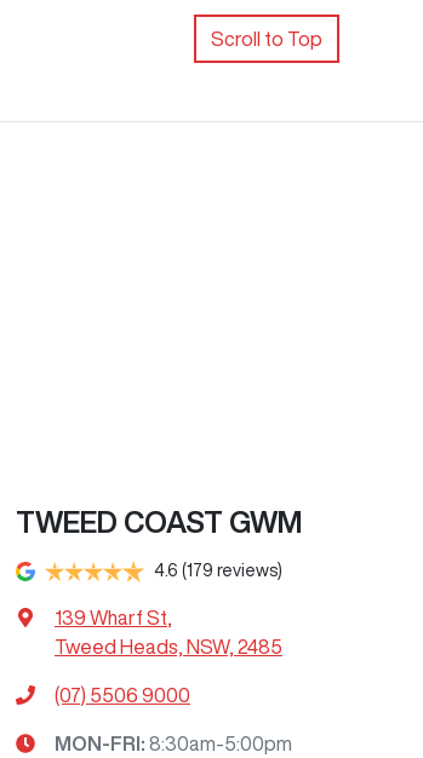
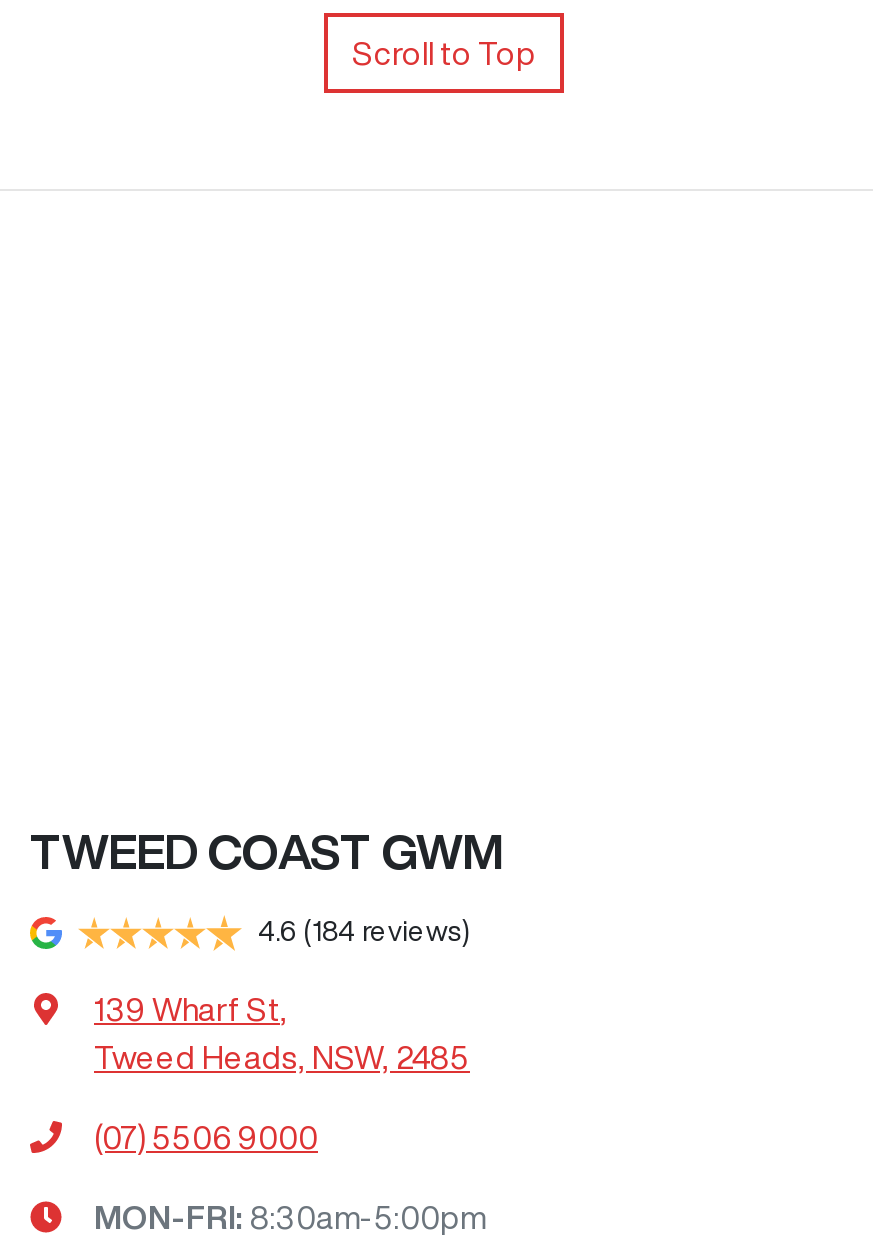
[154,562,282,579] 4.6 (179 reviews) -> [258,917,470,945] 4.6 (184 reviews)

